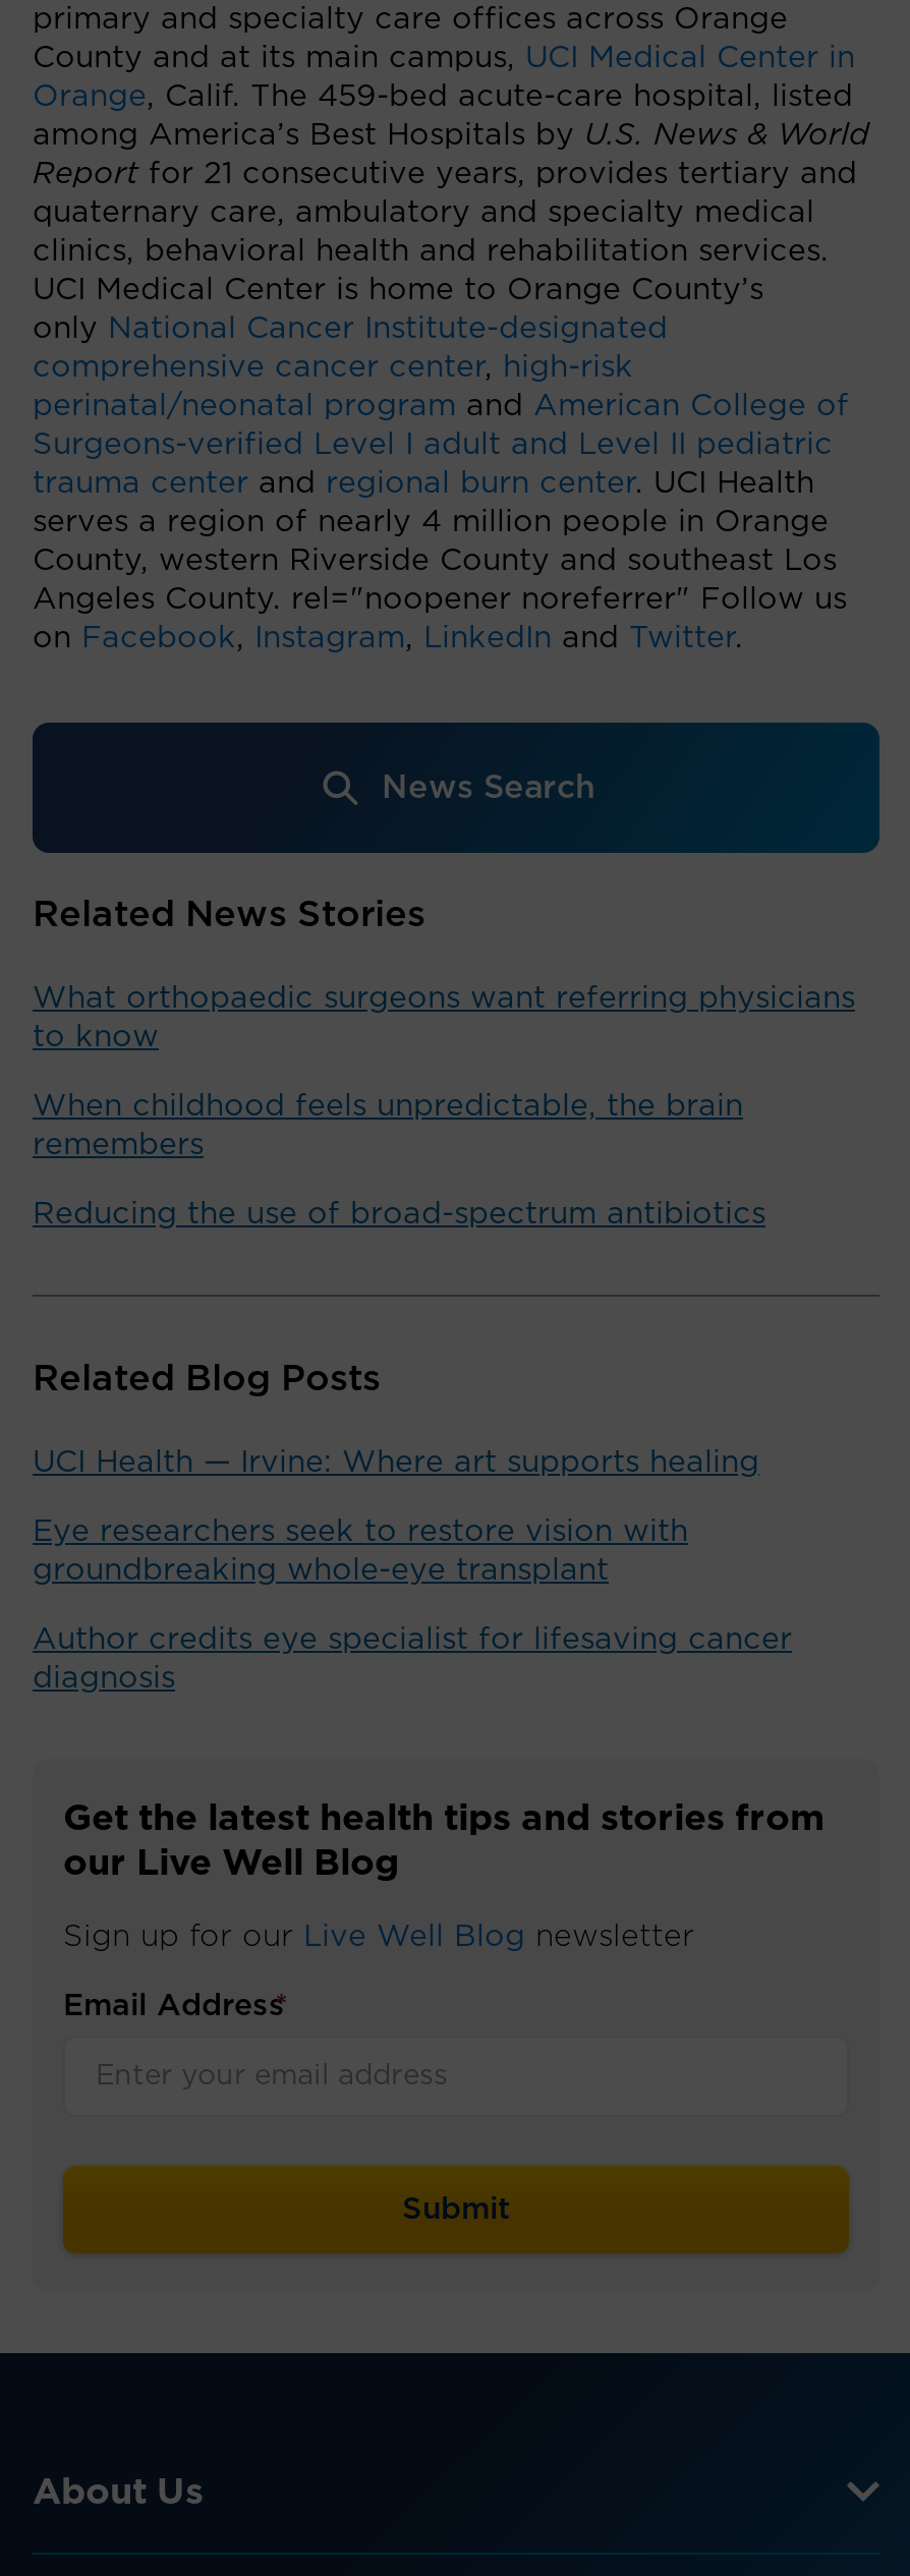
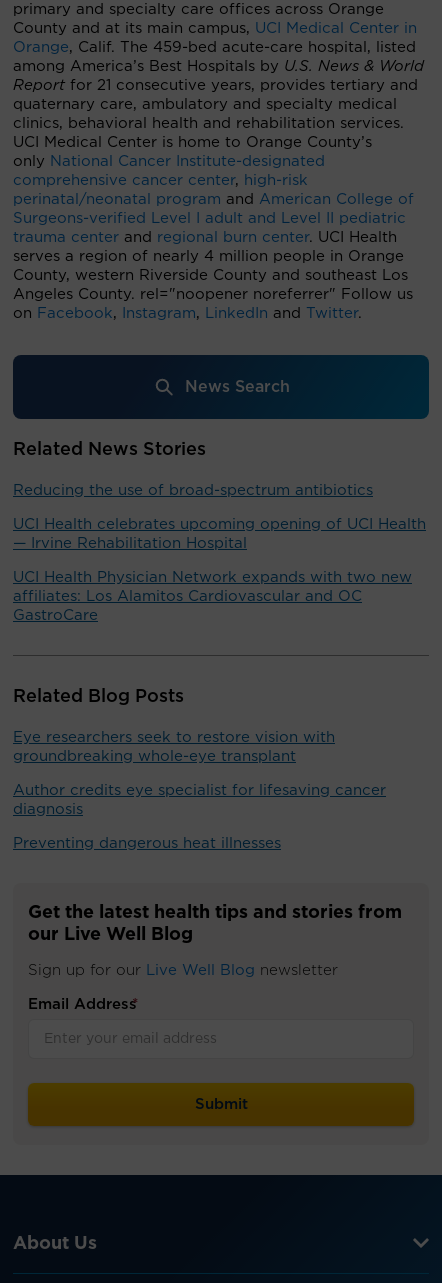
[33,984,855,1161] What orthopaedic surgeons want referring physicians | to know | When childhood feels unpredictable, the brain | remembers -> none
moved [33,1200,765,1230] -> [13,483,373,498]: Reducing the use of broad-spectrum antibiotics
none -> [13,517,426,623] UCI Health celebrates upcoming opening of UCI Health | — Irvine Rehabilitation Hospital | UCI Health Physician Network expands with two new | affiliates: Los Alamitos Cardiovascular and OC | GastroCare
[33,1448,759,1479] UCI Health — Irvine: Where art supports healing -> none
none -> [13,836,281,851] Preventing dangerous heat illnesses

